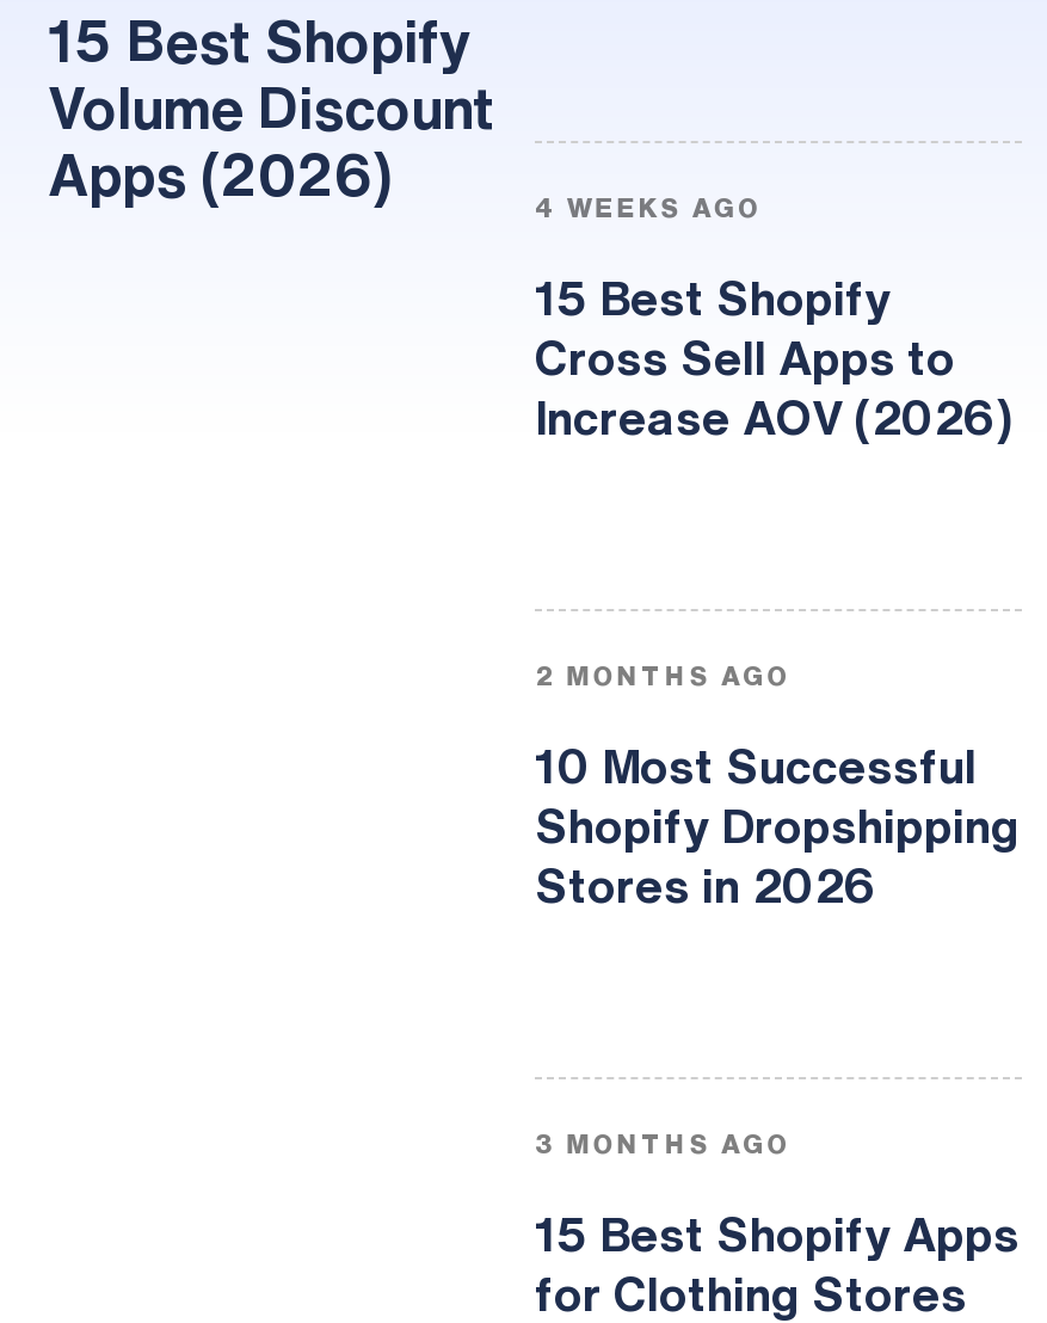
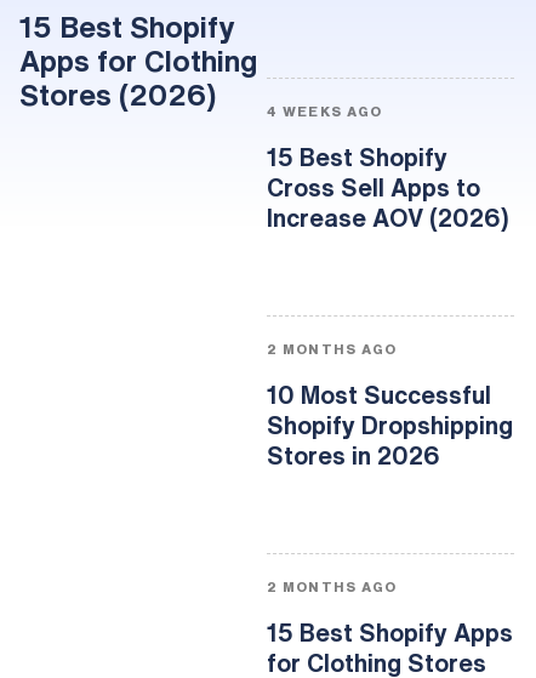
[48,78,494,202] Volume Discount | Apps (2026) -> [19,45,257,109] Apps for Clothing | Stores (2026)
[535,1130,791,1156] 3 MONTHS AGO -> [267,580,397,593] 2 MONTHS AGO

